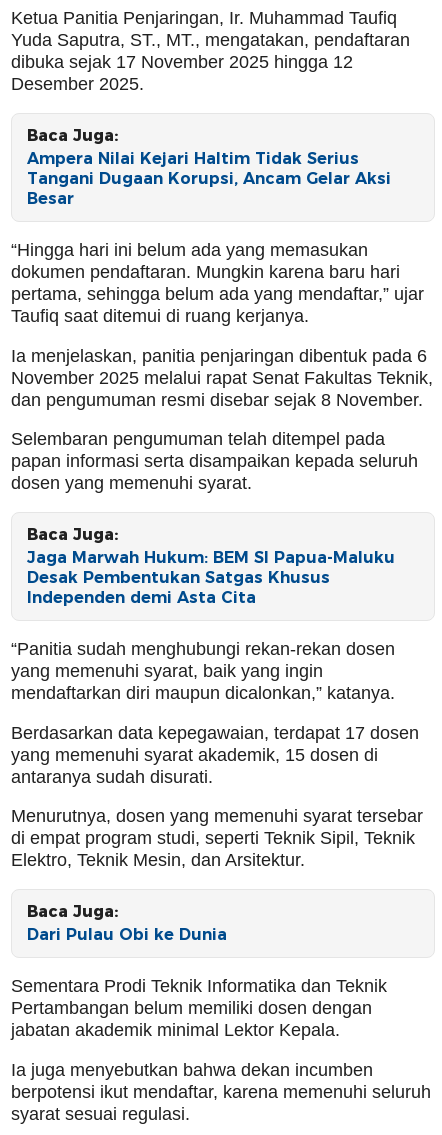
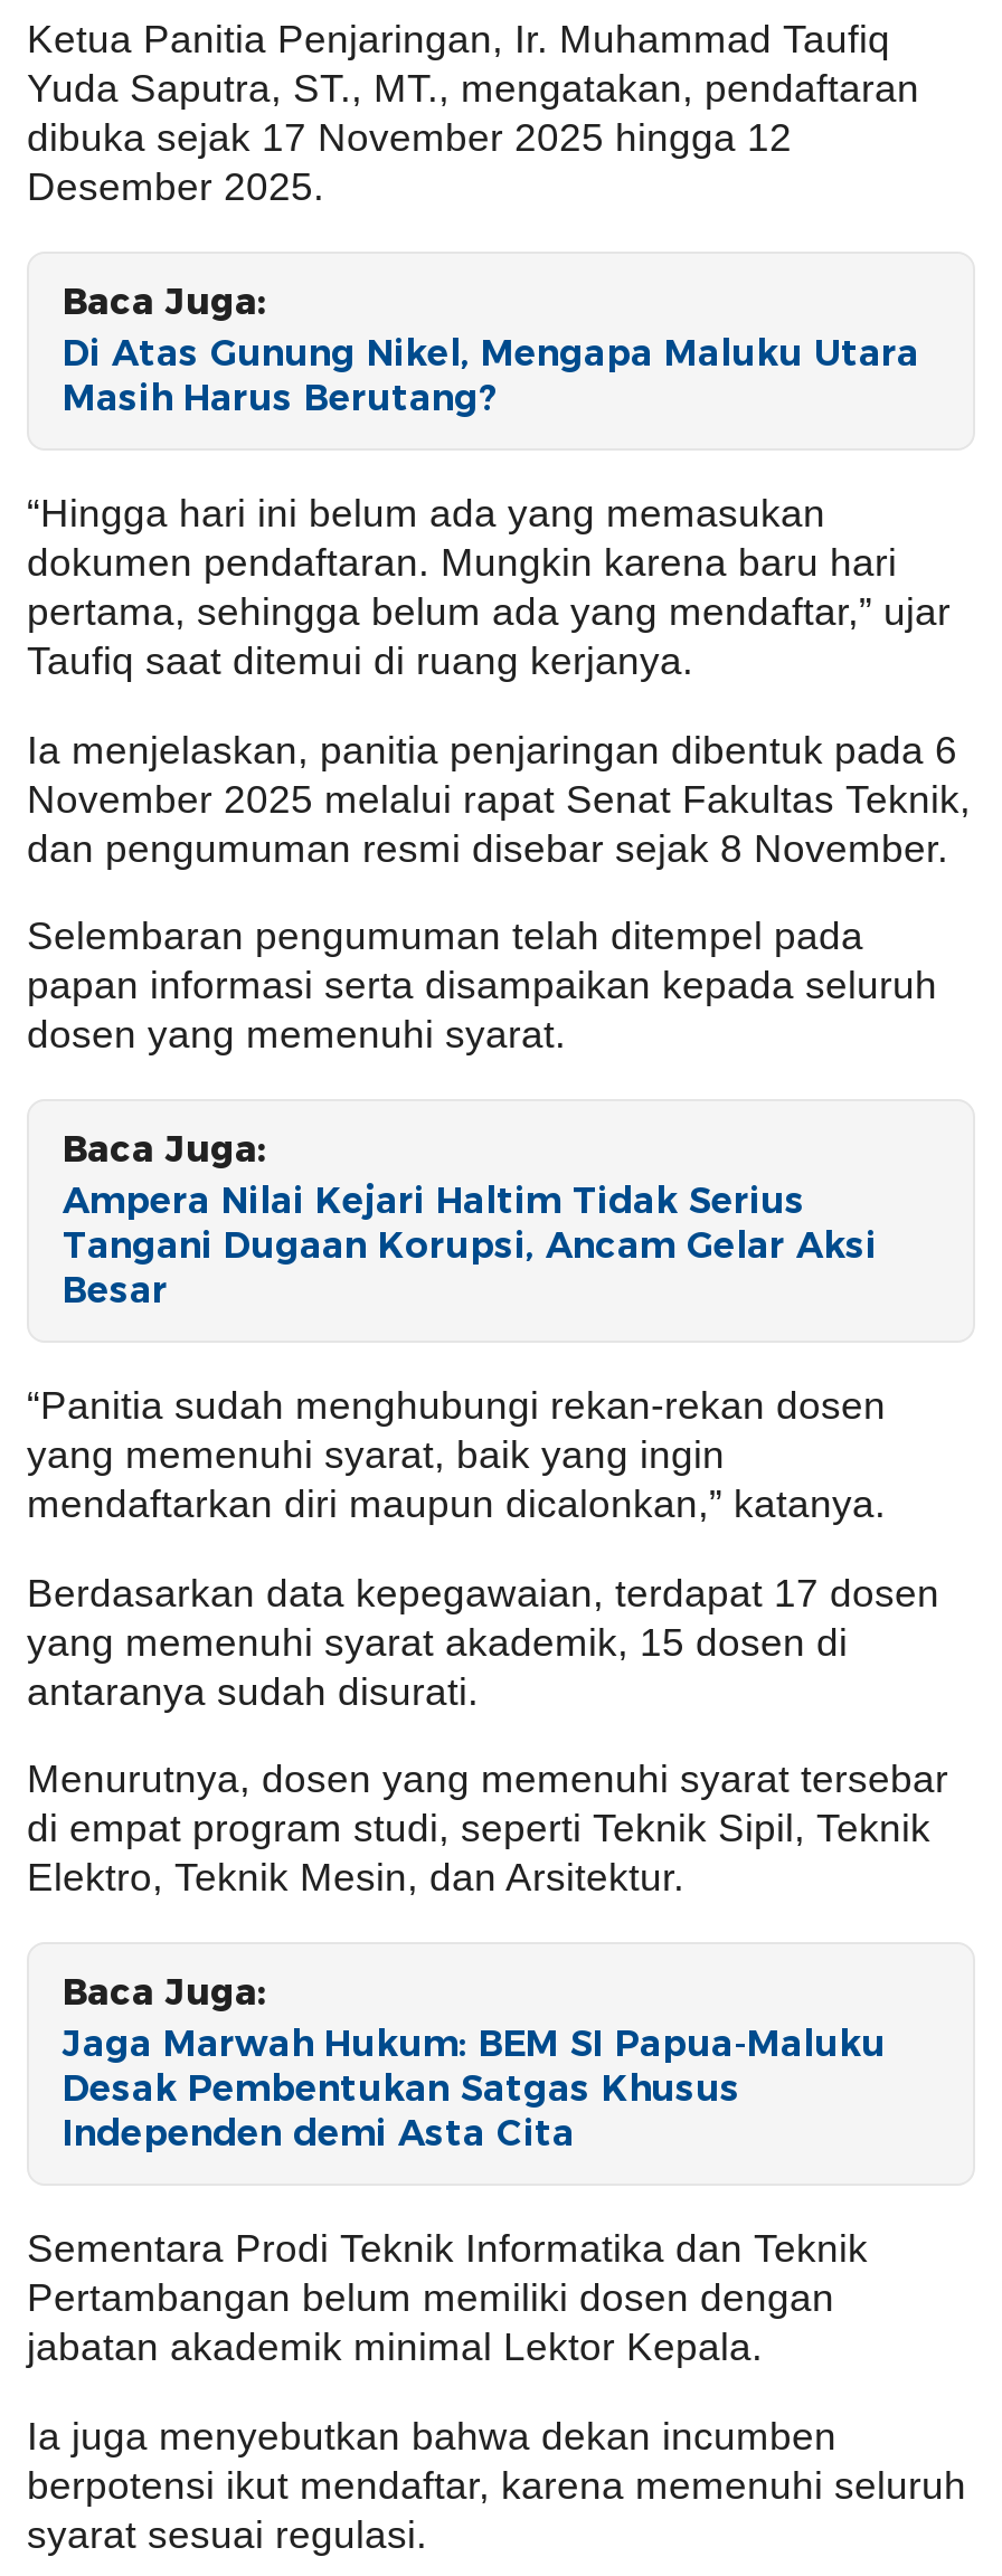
moved [27,149,391,208] -> [63,1179,877,1311]: Ampera Nilai Kejari Haltim Tidak Serius | Tangani Dugaan Korupsi, Ancam Gelar Aksi | Besar
none -> [63,332,919,419] Di Atas Gunung Nikel, Mengapa Maluku Utara | Masih Harus Berutang?
moved [11,240,433,544] -> [27,492,971,1170]: “Hingga hari ini belum ada yang memasukan | dokumen pendaftaran. Mungkin karena baru hari | pertama, sehingga belum ada yang mendaftar,” ujar | ... | dosen yang memenuhi syarat. | Baca Juga:
moved [27,548,395,607] -> [63,2022,886,2154]: Jaga Marwah Hukum: BEM SI Papua-Maluku | Desak Pembentukan Satgas Khusus | Independen demi Asta Cita
moved [11,639,423,921] -> [27,1384,948,2013]: “Panitia sudah menghubungi rekan-rekan dosen | yang memenuhi syarat, baik yang ingin | mendaftarkan diri maupun dicalonkan,” katanya. | ... | Elektro, Teknik Mesin, dan Arsitektur. | Baca Juga:
[27,925,227,944] Dari Pulau Obi ke Dunia -> none

